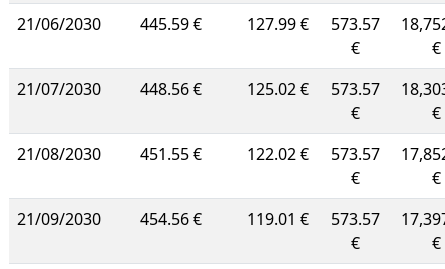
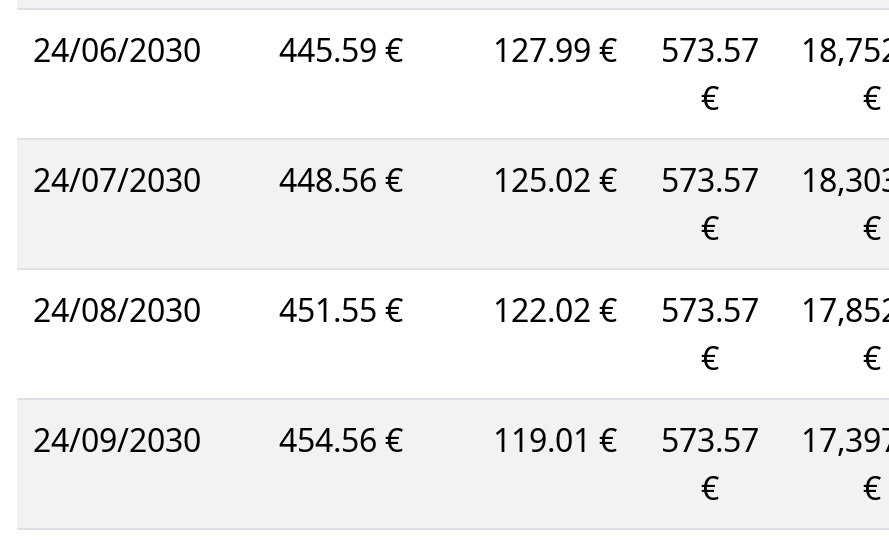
[17,13,202,35] 21/06/2030 445.59 € -> [33,28,403,72] 24/06/2030 445.59 €
[17,78,202,100] 21/07/2030 448.56 € -> [33,158,403,202] 24/07/2030 448.56 €
[17,143,202,165] 21/08/2030 451.55 € -> [33,288,403,332] 24/08/2030 451.55 €
[17,208,202,230] 21/09/2030 454.56 € -> [33,418,403,462] 24/09/2030 454.56 €

